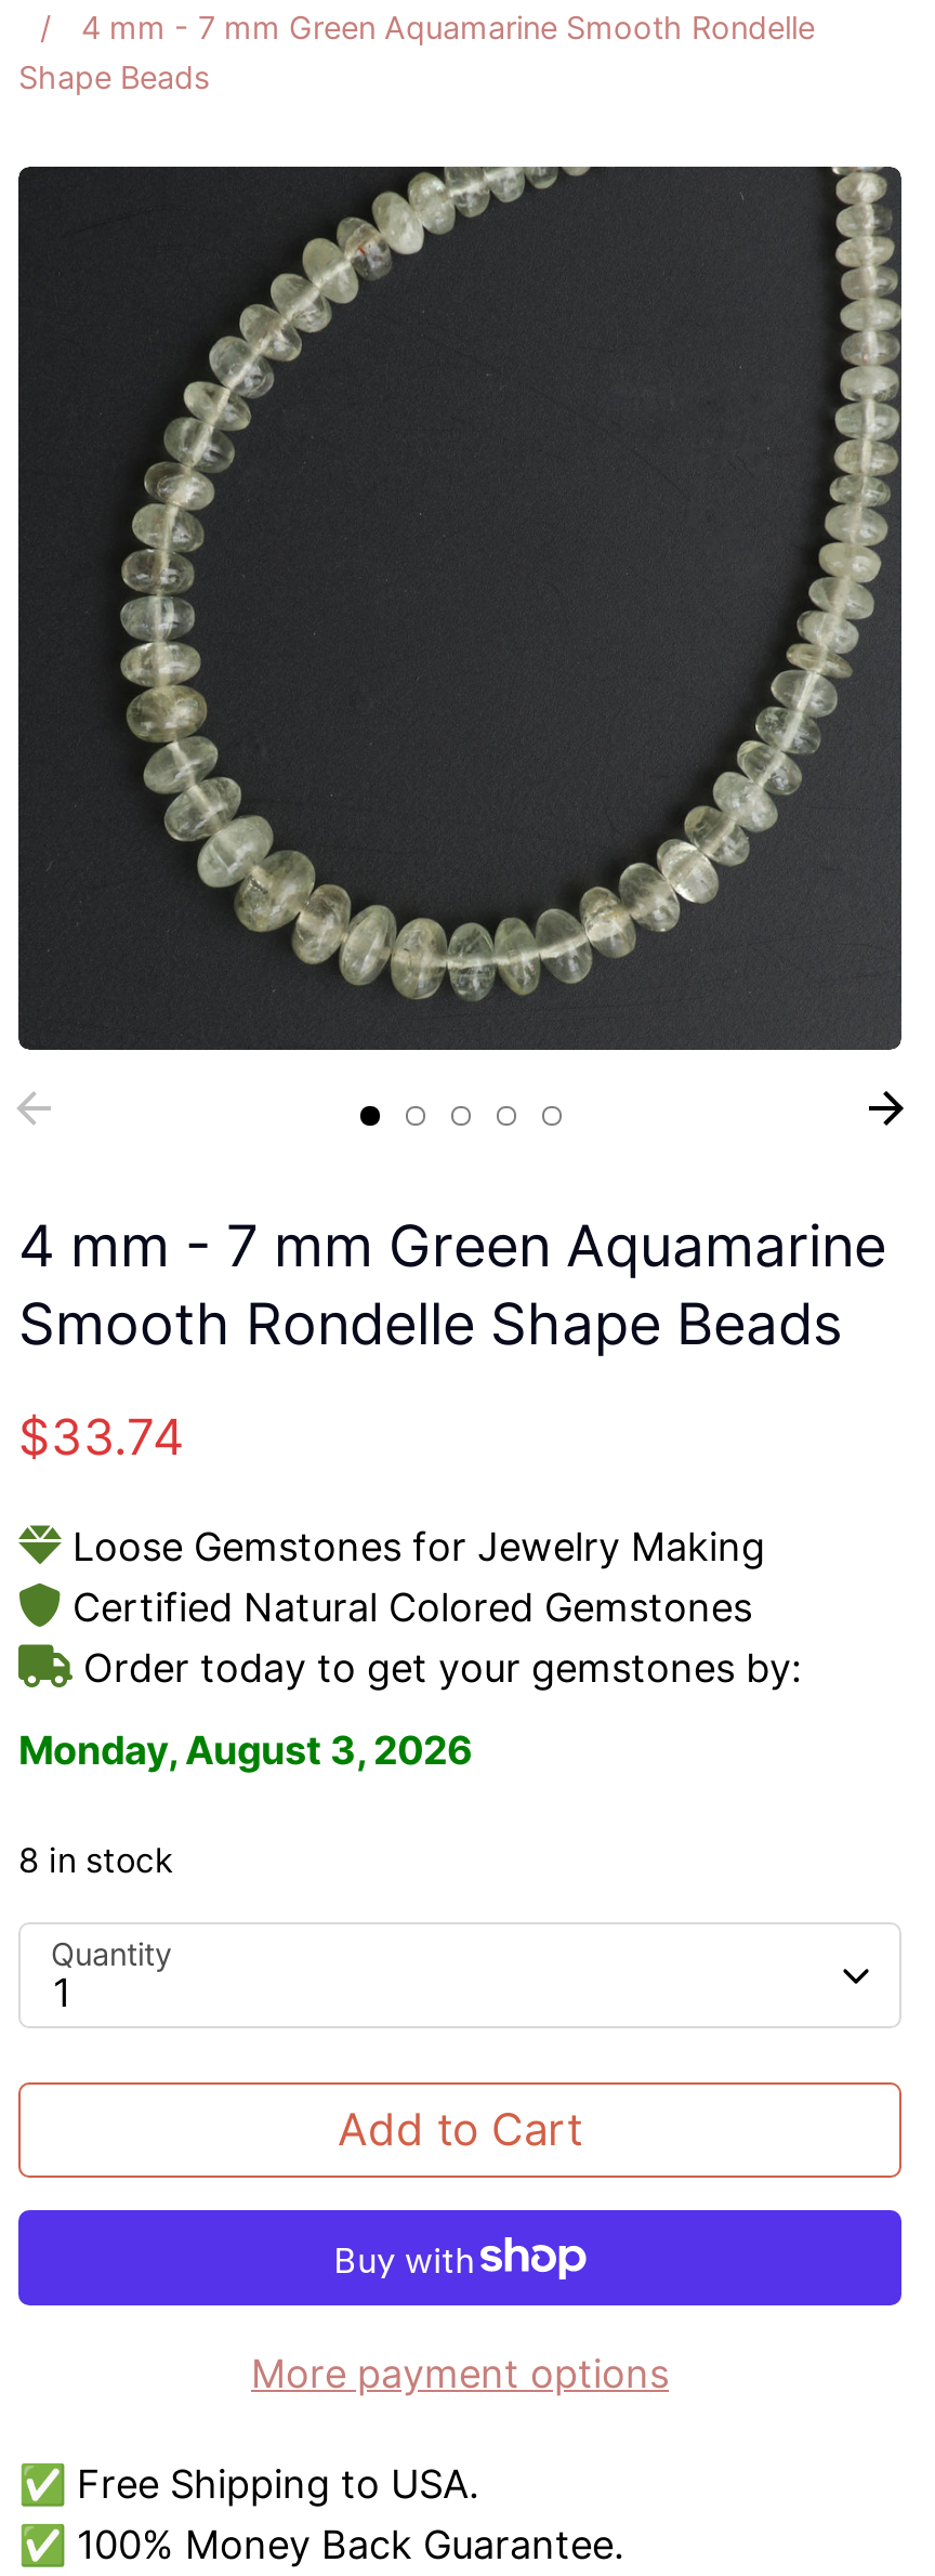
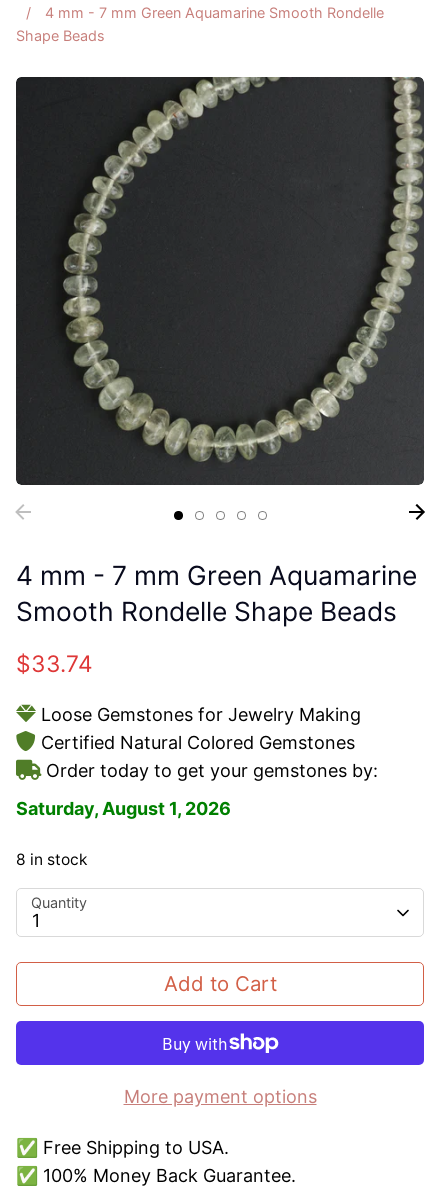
[18,1727,473,1772] Monday, August 3, 2026 -> [16,798,231,819] Saturday, August 1, 2026

